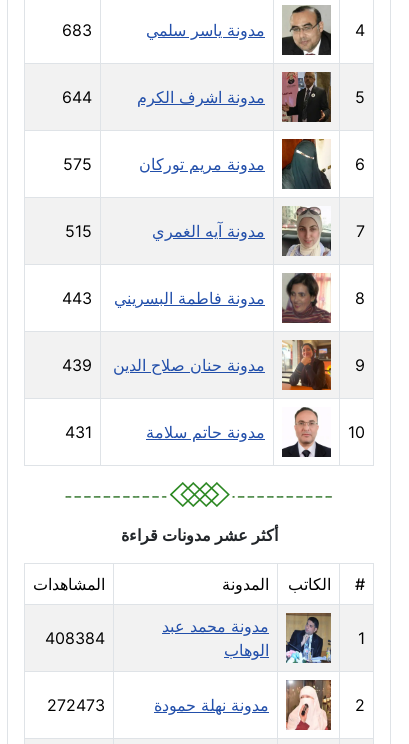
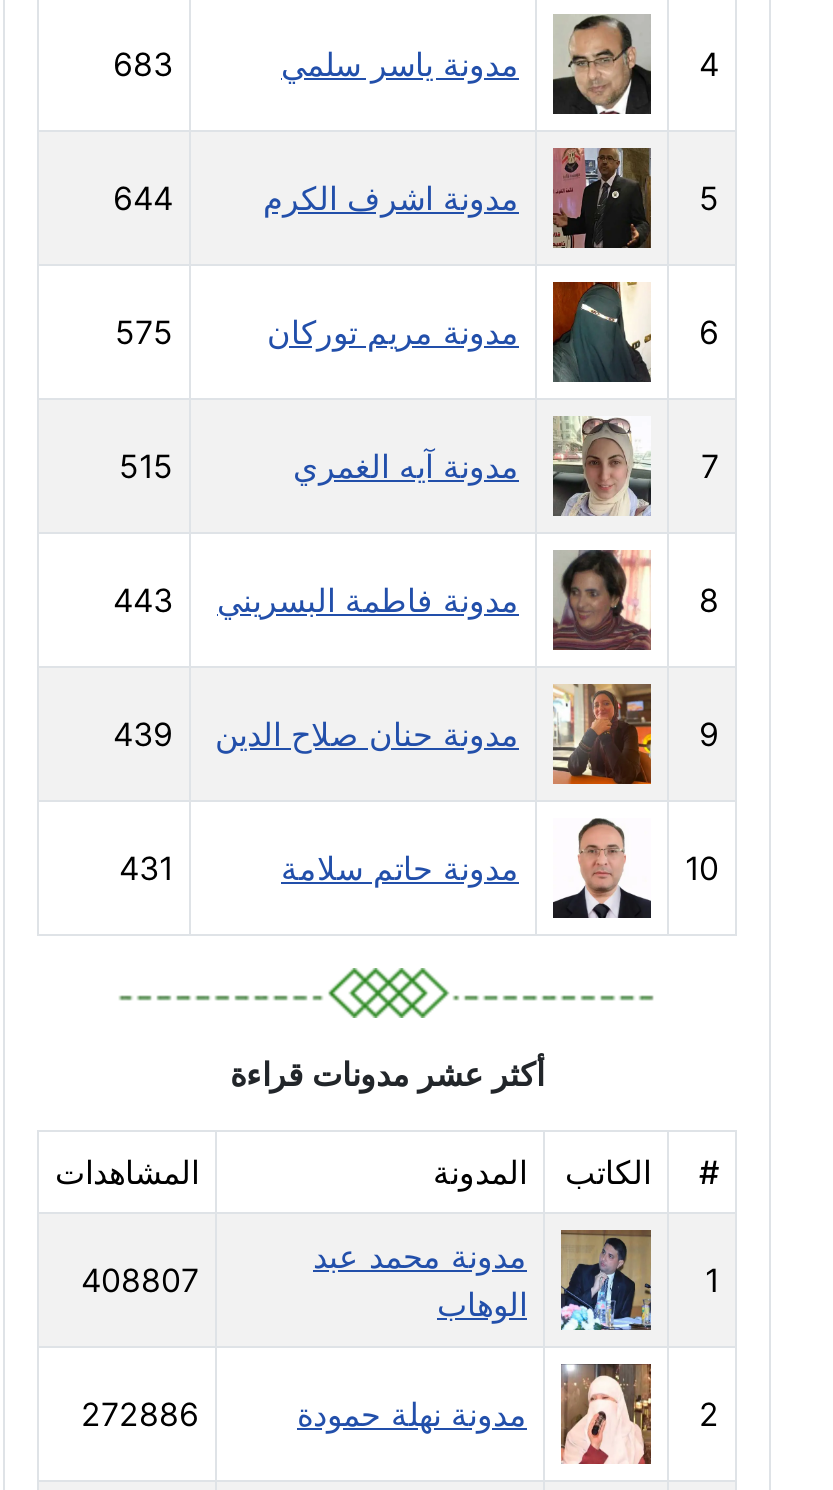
[45,628,105,648] 408384 -> [81,1261,199,1301] 408807
[47,695,105,715] 272473 -> [81,1395,199,1435] 272886

